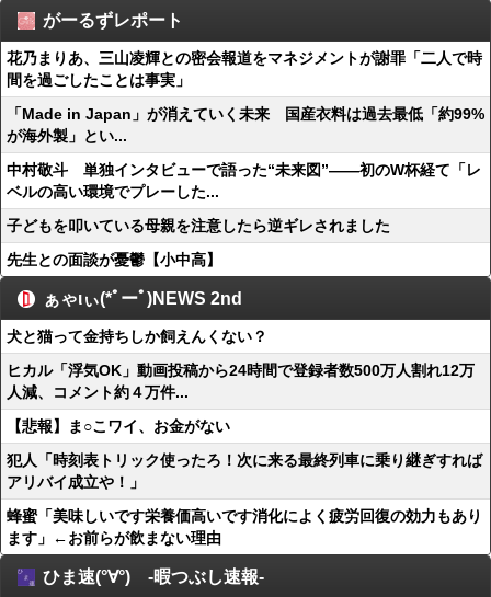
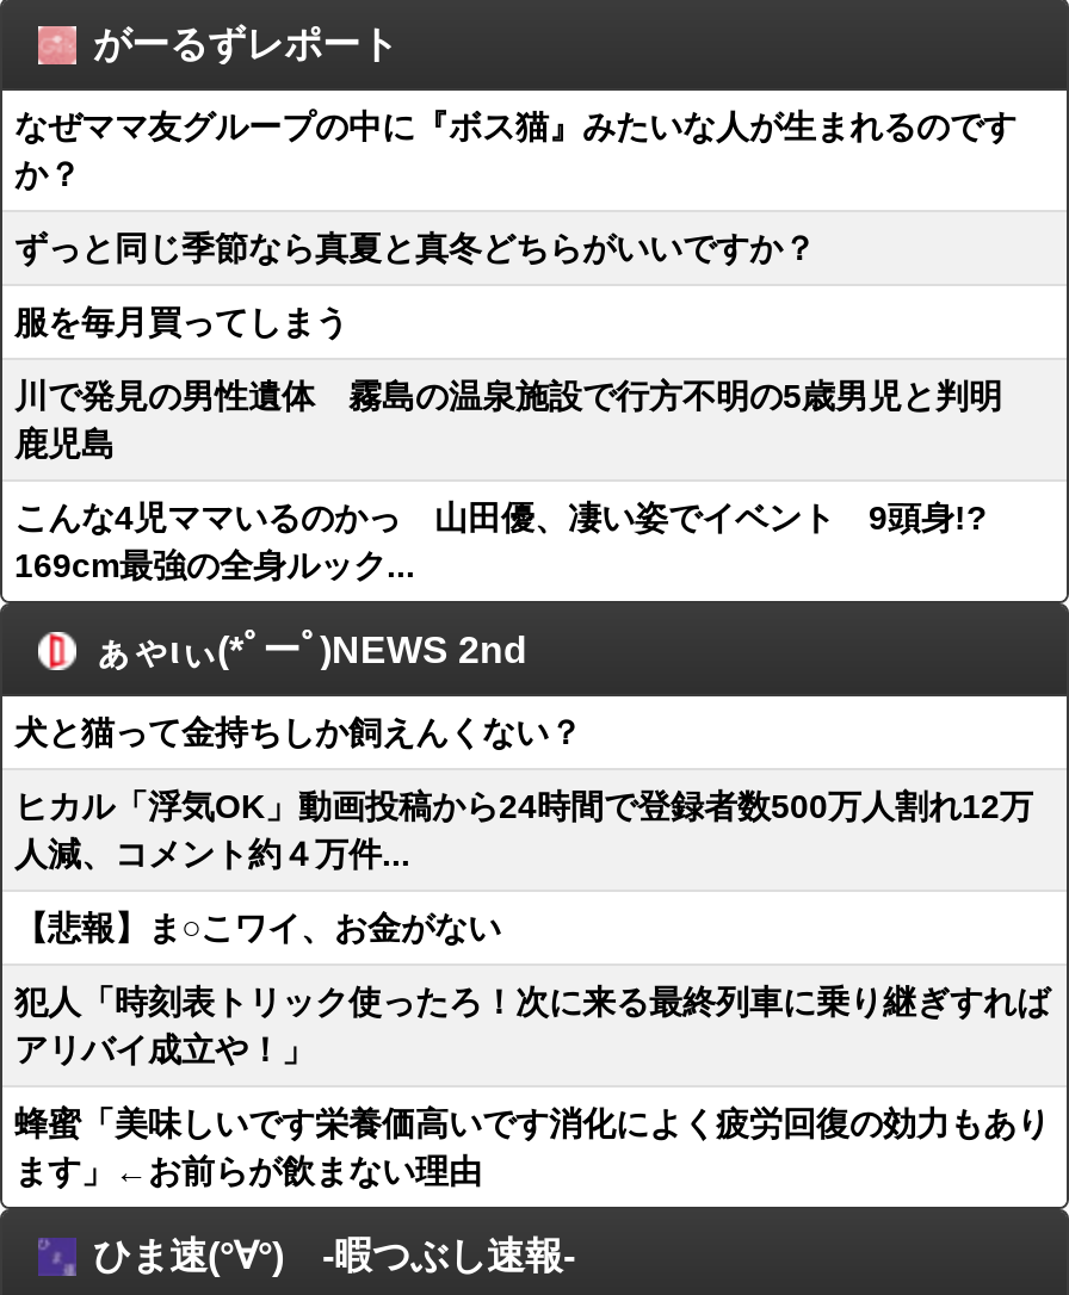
[7,49,482,89] 花乃まりあ、三山凌輝との密会報道をマネジメントが謝罪「二人で時 | 間を過ごしたことは事実」 -> [14,107,1017,193] なぜママ友グループの中に『ボス猫』みたいな人が生まれるのです | か？
[7,105,484,145] 「Made in Japan」が消えていく未来 国産衣料は過去最低「約99% | が海外製」とい... -> [14,229,816,267] ずっと同じ季節なら真夏と真冬どちらがいいですか？
[7,161,481,200] 中村敬斗 単独インタビューで語った“未来図”――初のW杯経て「レ | ベルの高い環境でプレーした... -> [14,303,348,341] 服を毎月買ってしまう
[7,217,390,234] 子どもを叩いている母親を注意したら逆ギレされました -> [14,377,1036,463] 川で発見の男性遺体 霧島の温泉施設で行方不明の5歳男児と判明 | 鹿児島
[7,251,221,268] 先生との面談が憂鬱【小中高】 -> [14,498,1021,584] こんな4児ママいるのかっ 山田優、凄い姿でイベント 9頭身!? | 169cm最強の全身ルック...

